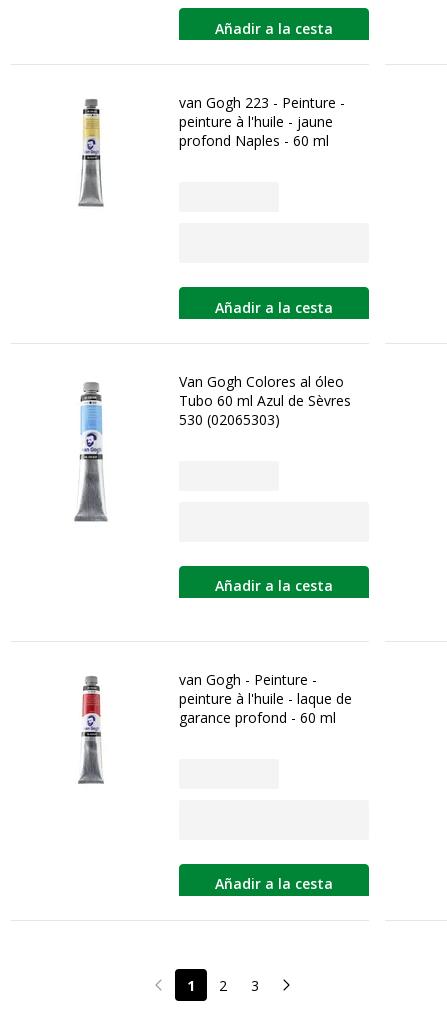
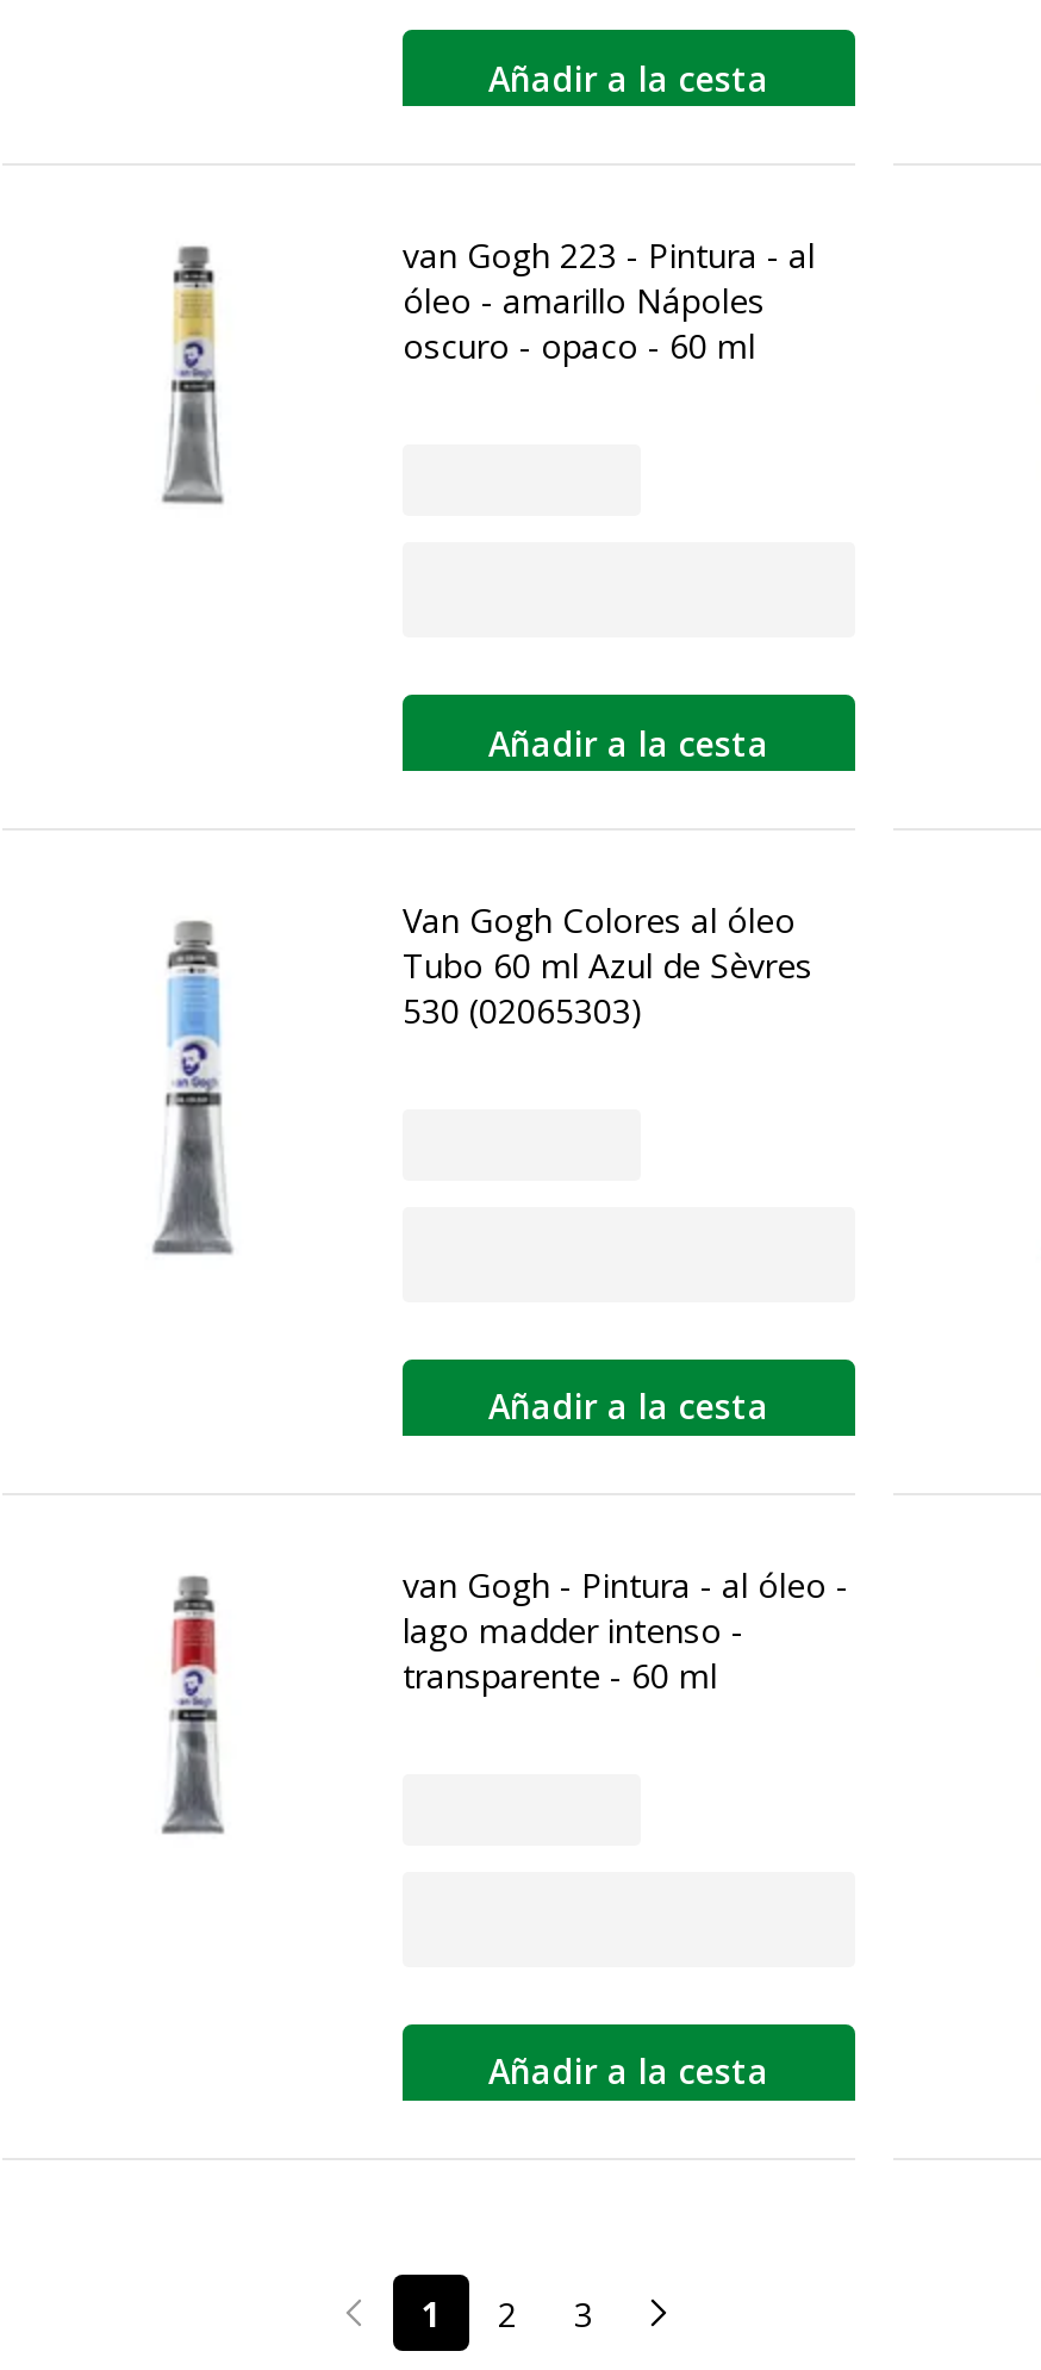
[179,93,345,150] van Gogh 223 - Peinture - | peinture à l'huile - jaune | profond Naples - 60 ml -> [403,233,815,369] van Gogh 223 - Pintura - al | óleo - amarillo Nápoles | oscuro - opaco - 60 ml
[179,670,352,727] van Gogh - Peinture - | peinture à l'huile - laque de | garance profond - 60 ml -> [403,1562,848,1698] van Gogh - Pintura - al óleo - | lago madder intenso - | transparente - 60 ml

